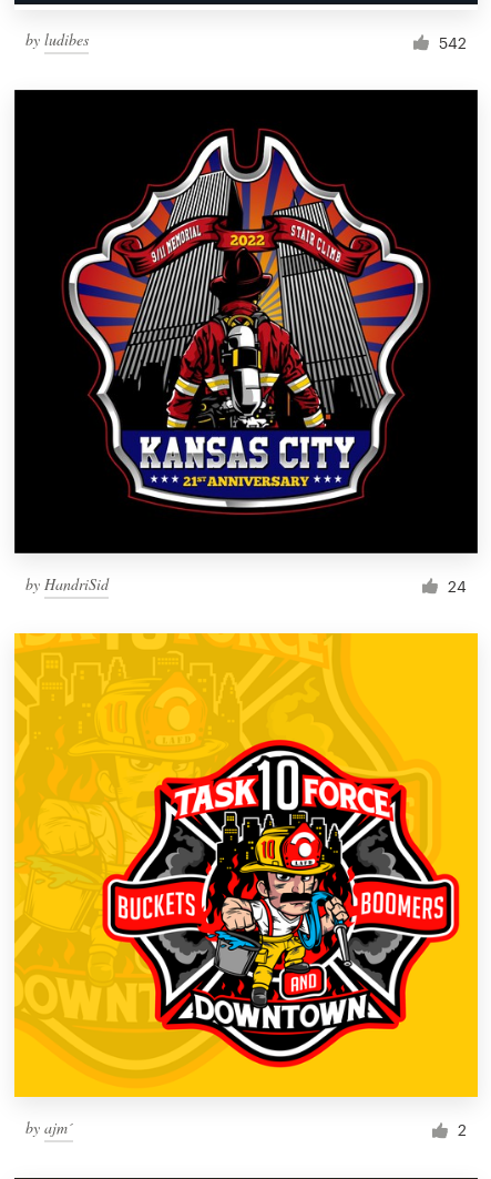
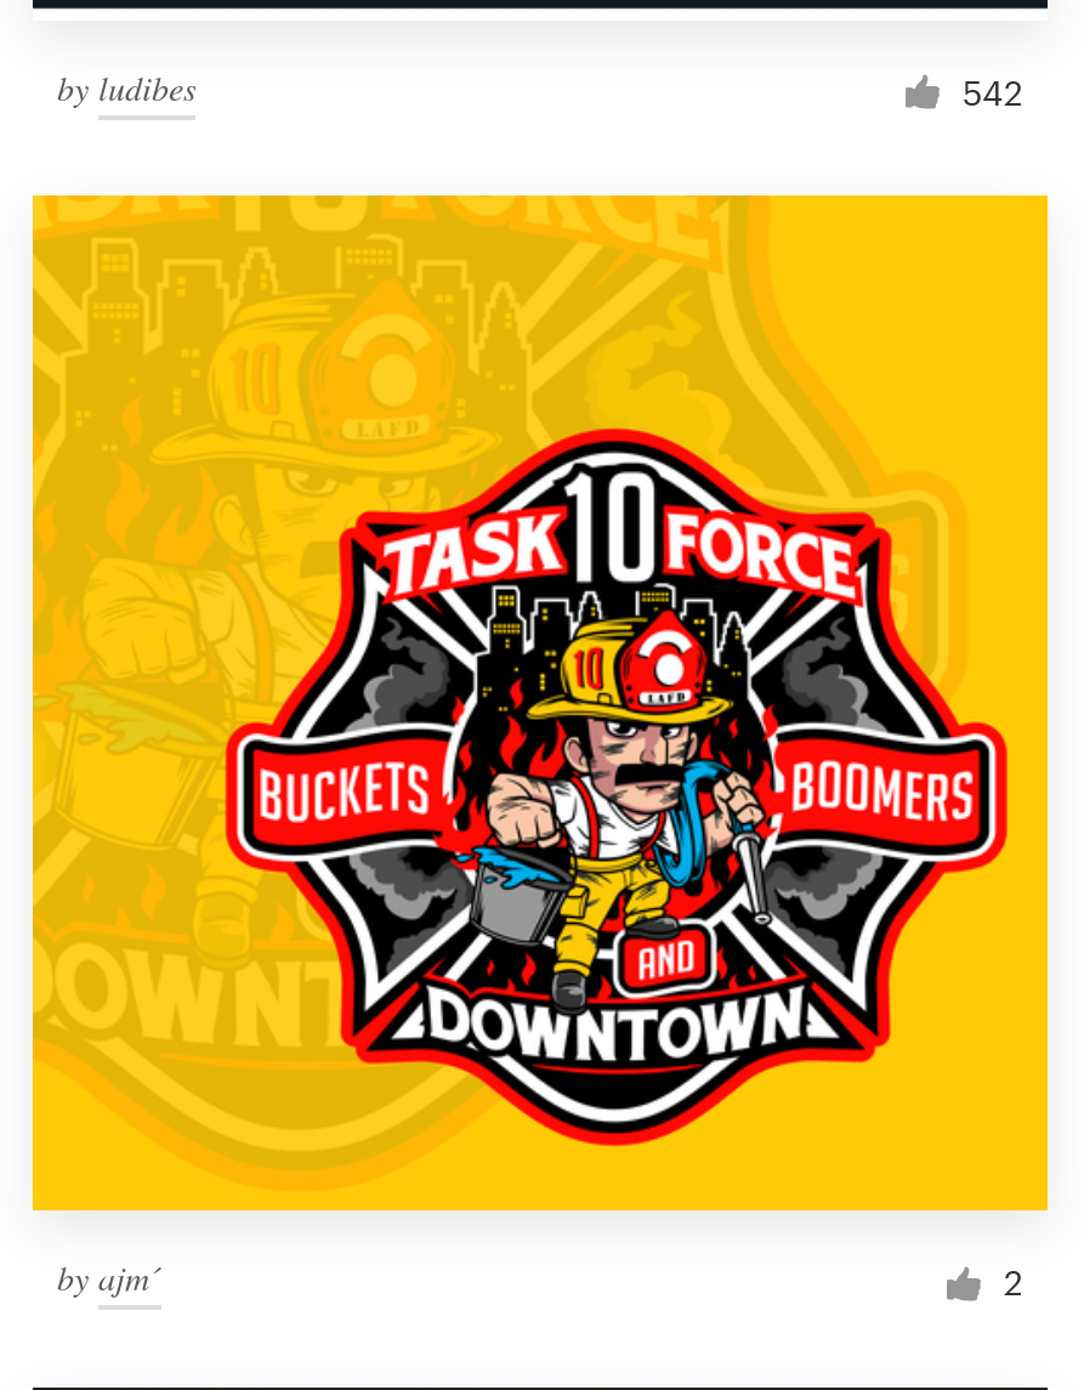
[13,89,479,595] [image] | by HandriSid | 24 -> none

